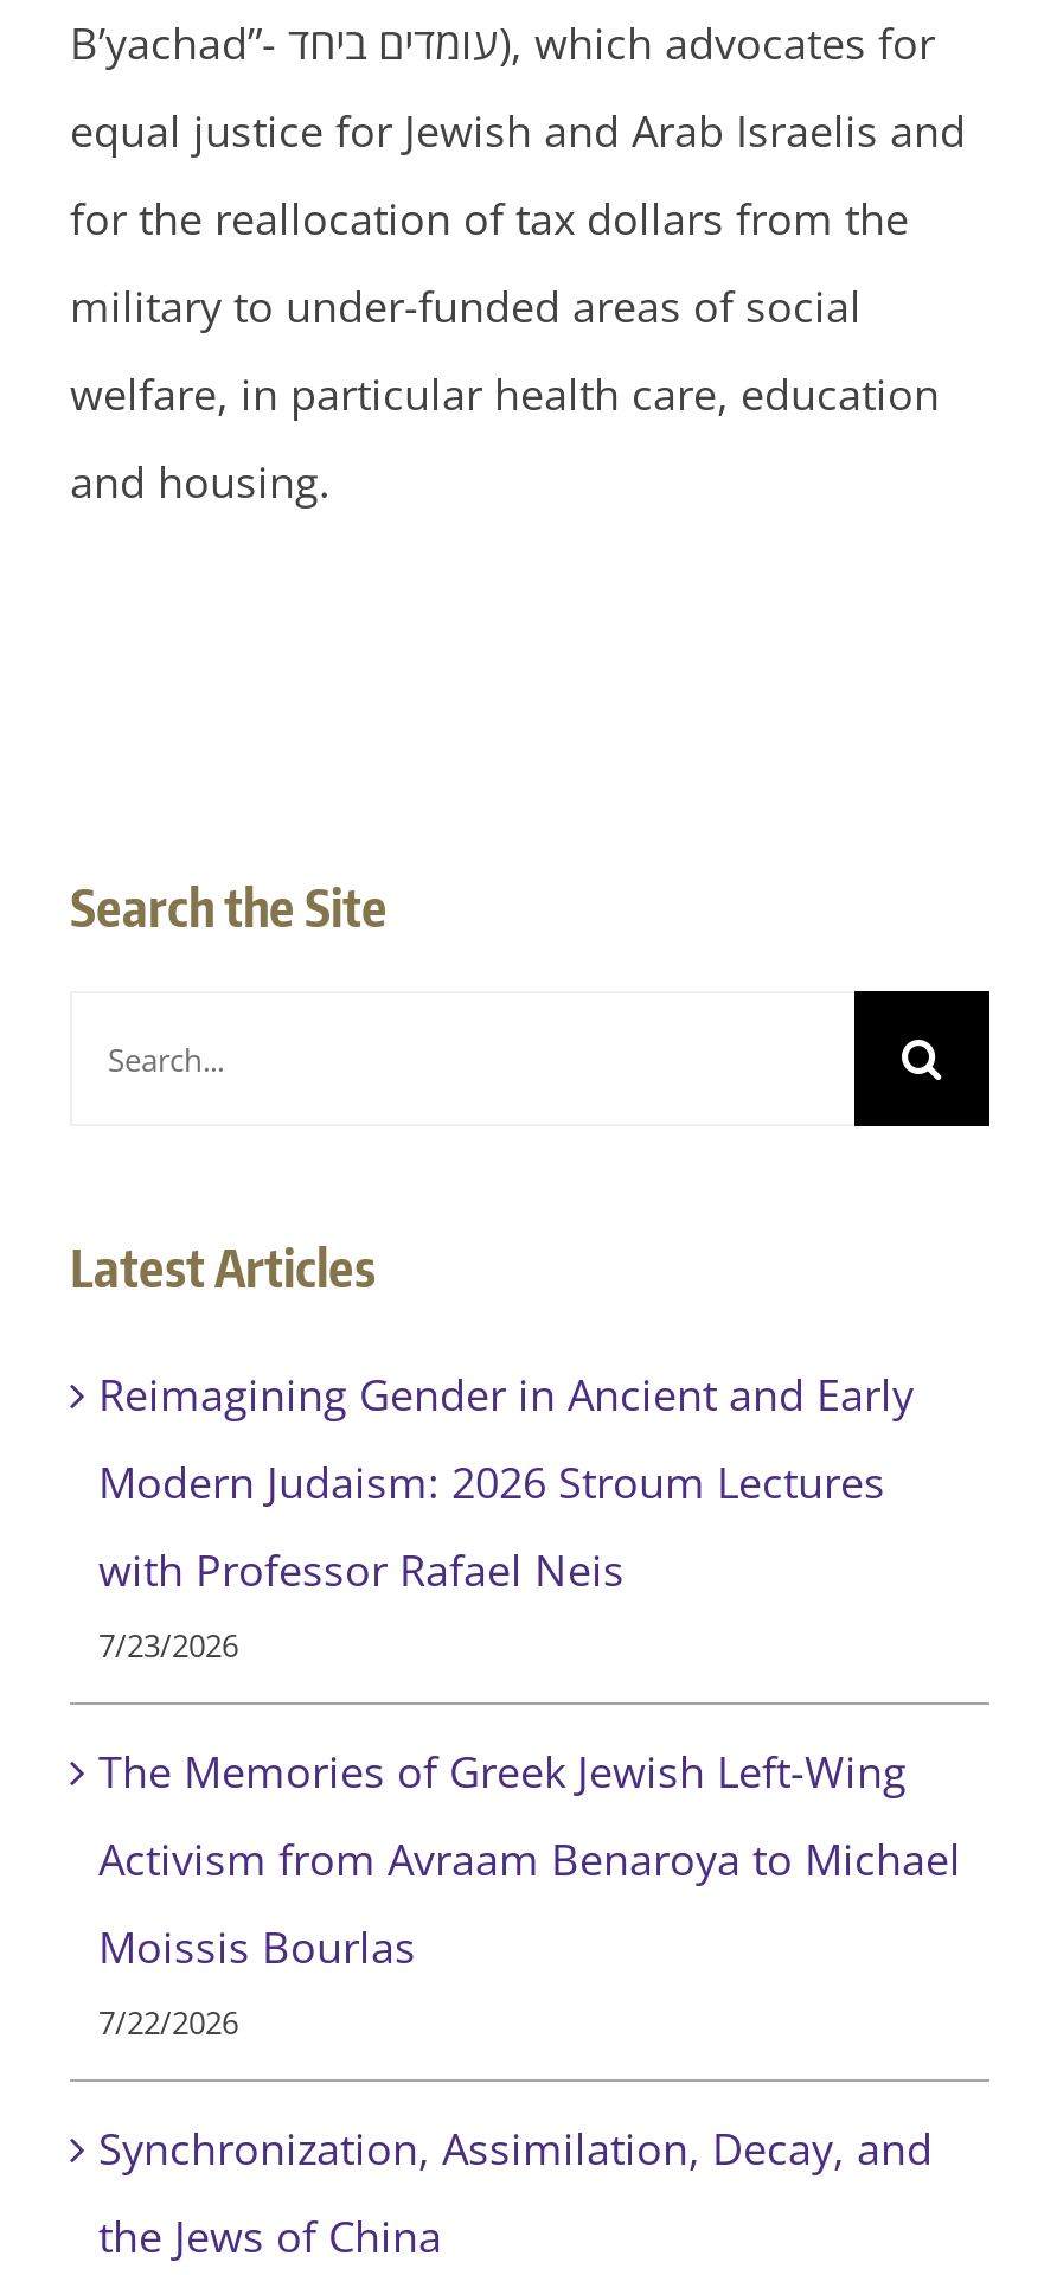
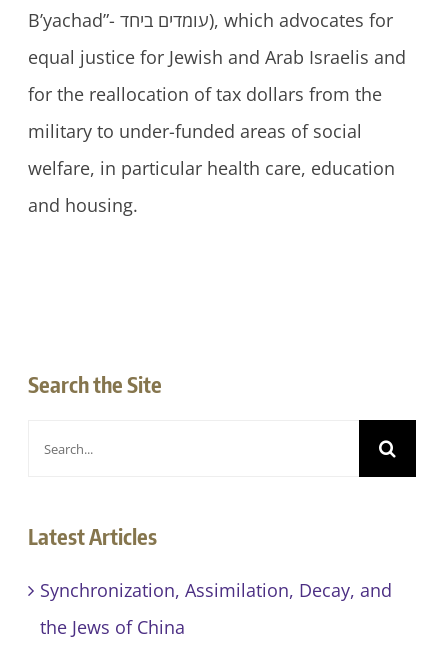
[98,1366,961,2044] Reimagining Gender in Ancient and Early | Modern Judaism: 2026 Stroum Lectures | with Professor Rafael Neis | 7/23/2026 | The Memories of Greek Jewish Left-Wing | Activism from Avraam Benaroya to Michael | Moissis Bourlas | 7/22/2026 -> none

